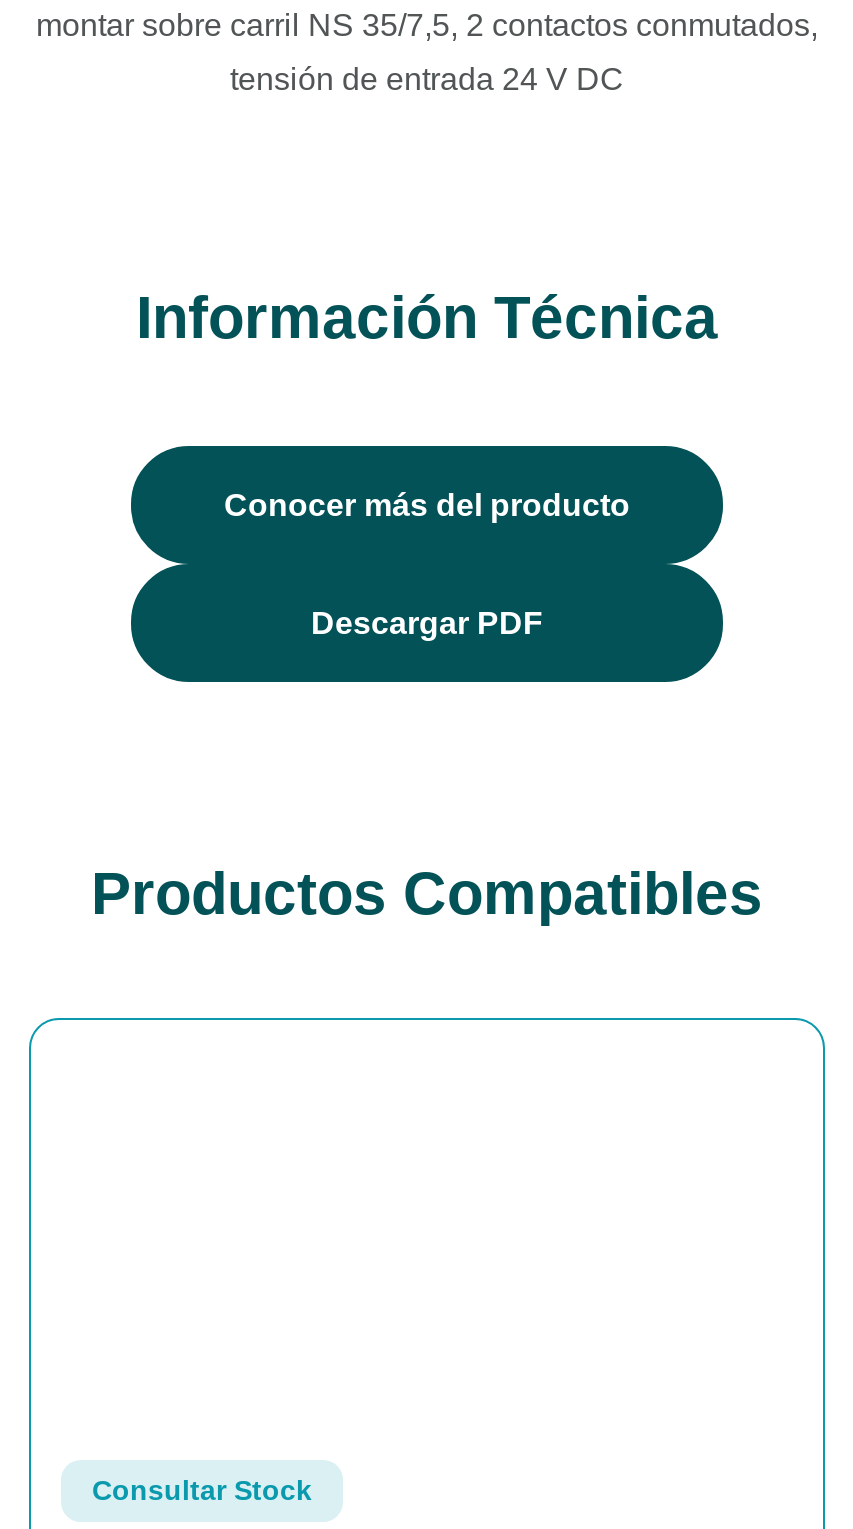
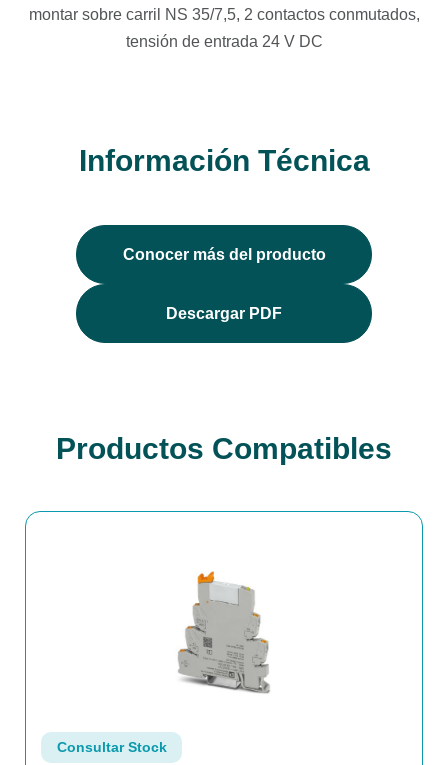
none -> [178,571,270,694] [image]

